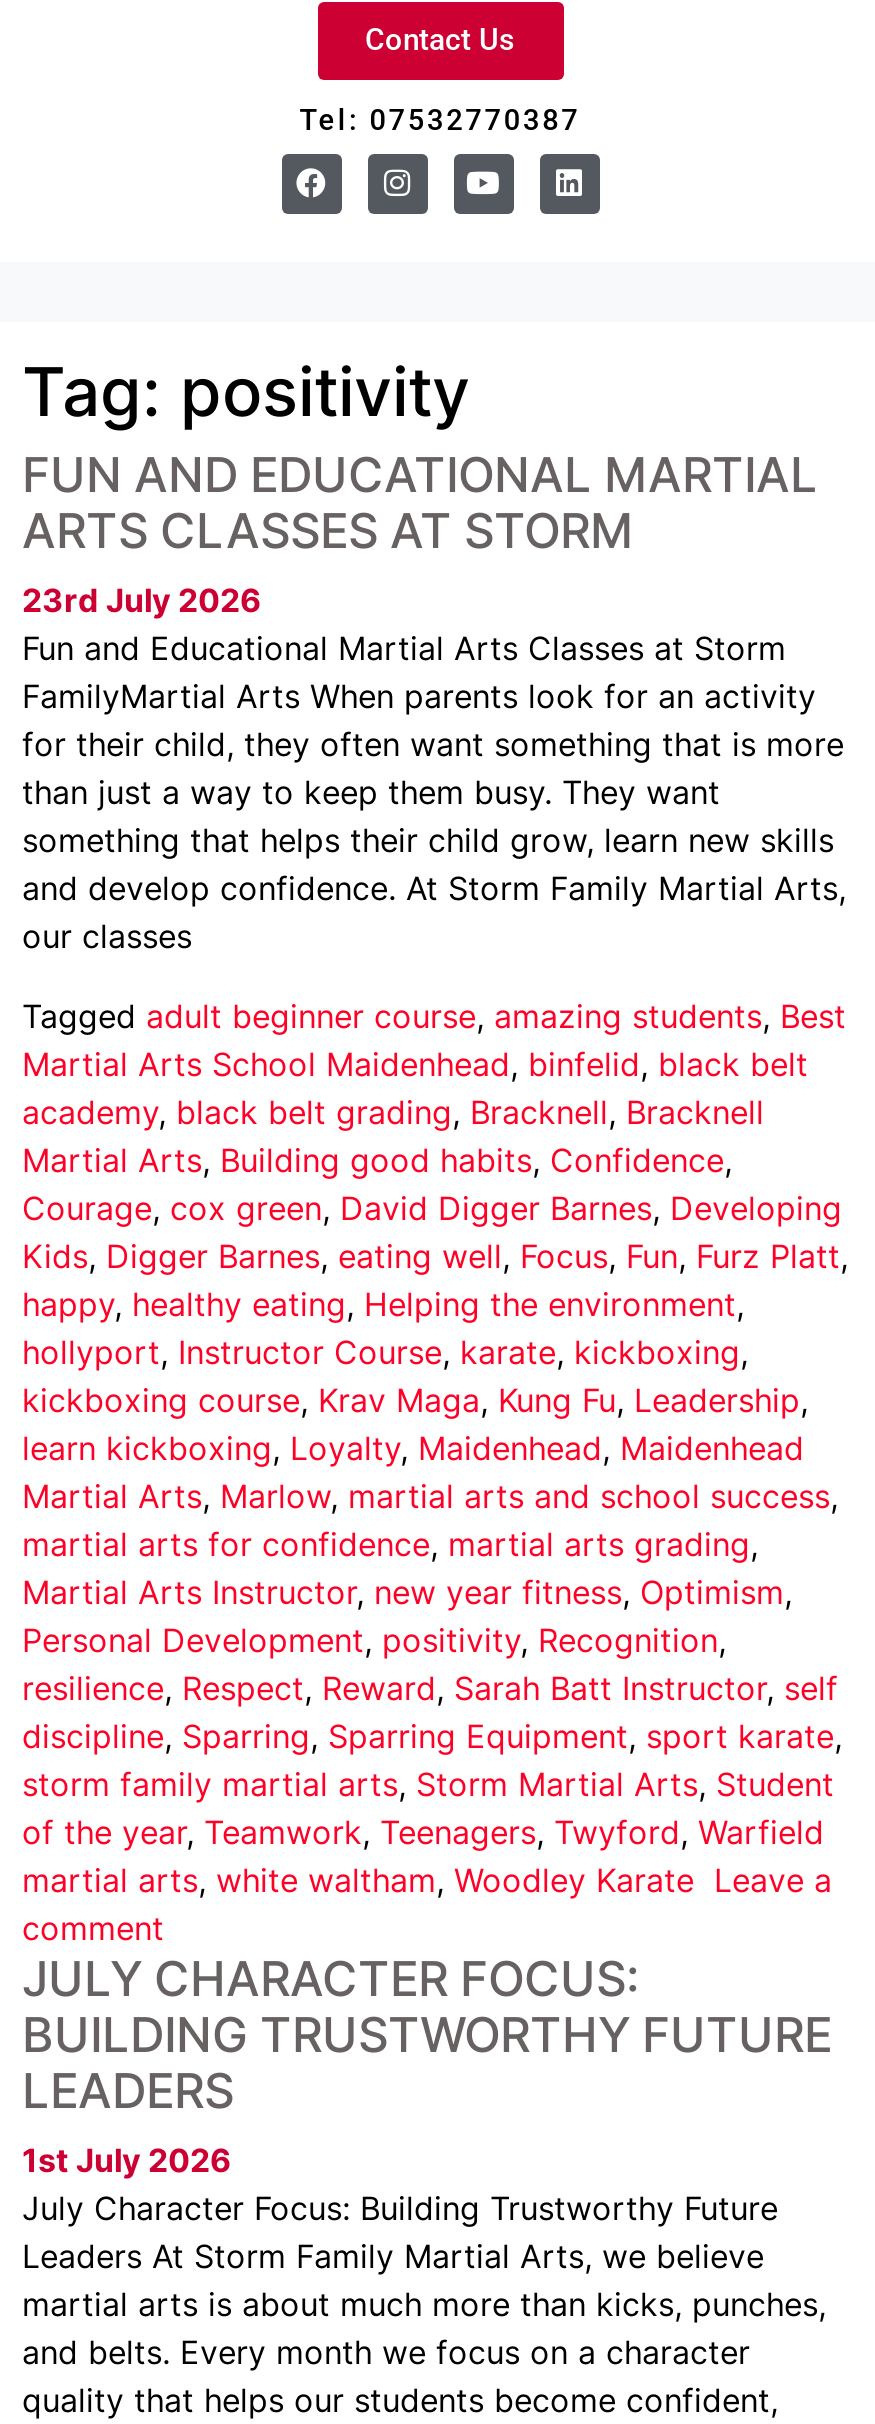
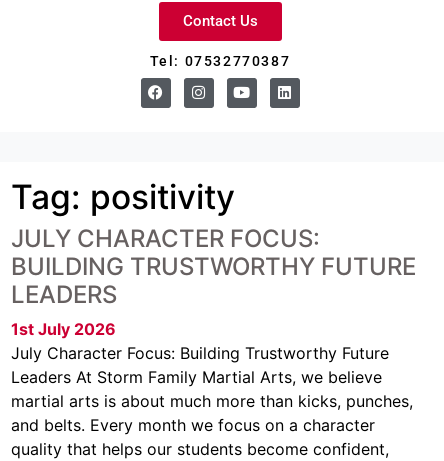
[22,445,848,1947] FUN AND EDUCATIONAL MARTIAL | ARTS CLASSES AT STORM | 23rd July 2026 | Fun and Educational Martial Arts Classes at Storm | FamilyMartial Arts When parents look for an activity | for their child, they often want something that is more | than just a way to keep them busy. They want | something that helps their child grow, learn new skills | and develop confidence. At Storm Family Martial Arts, | our classes | Tagged adult beginner course, amazing students, Best | Martial Arts School Maidenhead, binfelid, black belt | academy, black belt grading, Bracknell, Bracknell | Martial Arts, Building good habits, Confidence, | Courage, cox green, David Digger Barnes, Developing | Kids, Digger Barnes, eating well, Focus, Fun, Furz Platt, | happy, healthy eating, Helping the environment, | hollyport, Instructor Course, karate, kickboxing, | kickboxing course, Krav Maga, Kung Fu, Leadership, | learn kickboxing, Loyalty, Maidenhead, Maidenhead | Martial Arts, Marlow, martial arts and school success, | martial arts for confidence, martial arts grading, | Martial Arts Instructor, new year fitness, Optimism, | Personal Development, positivity, Recognition, | resilience, Respect, Reward, Sarah Batt Instructor, self | discipline, Sparring, Sparring Equipment, sport karate, | storm family martial arts, Storm Martial Arts, Student | of the year, Teamwork, Teenagers, Twyford, Warfield | martial arts, white waltham, Woodley Karate Leave a | comment -> none

